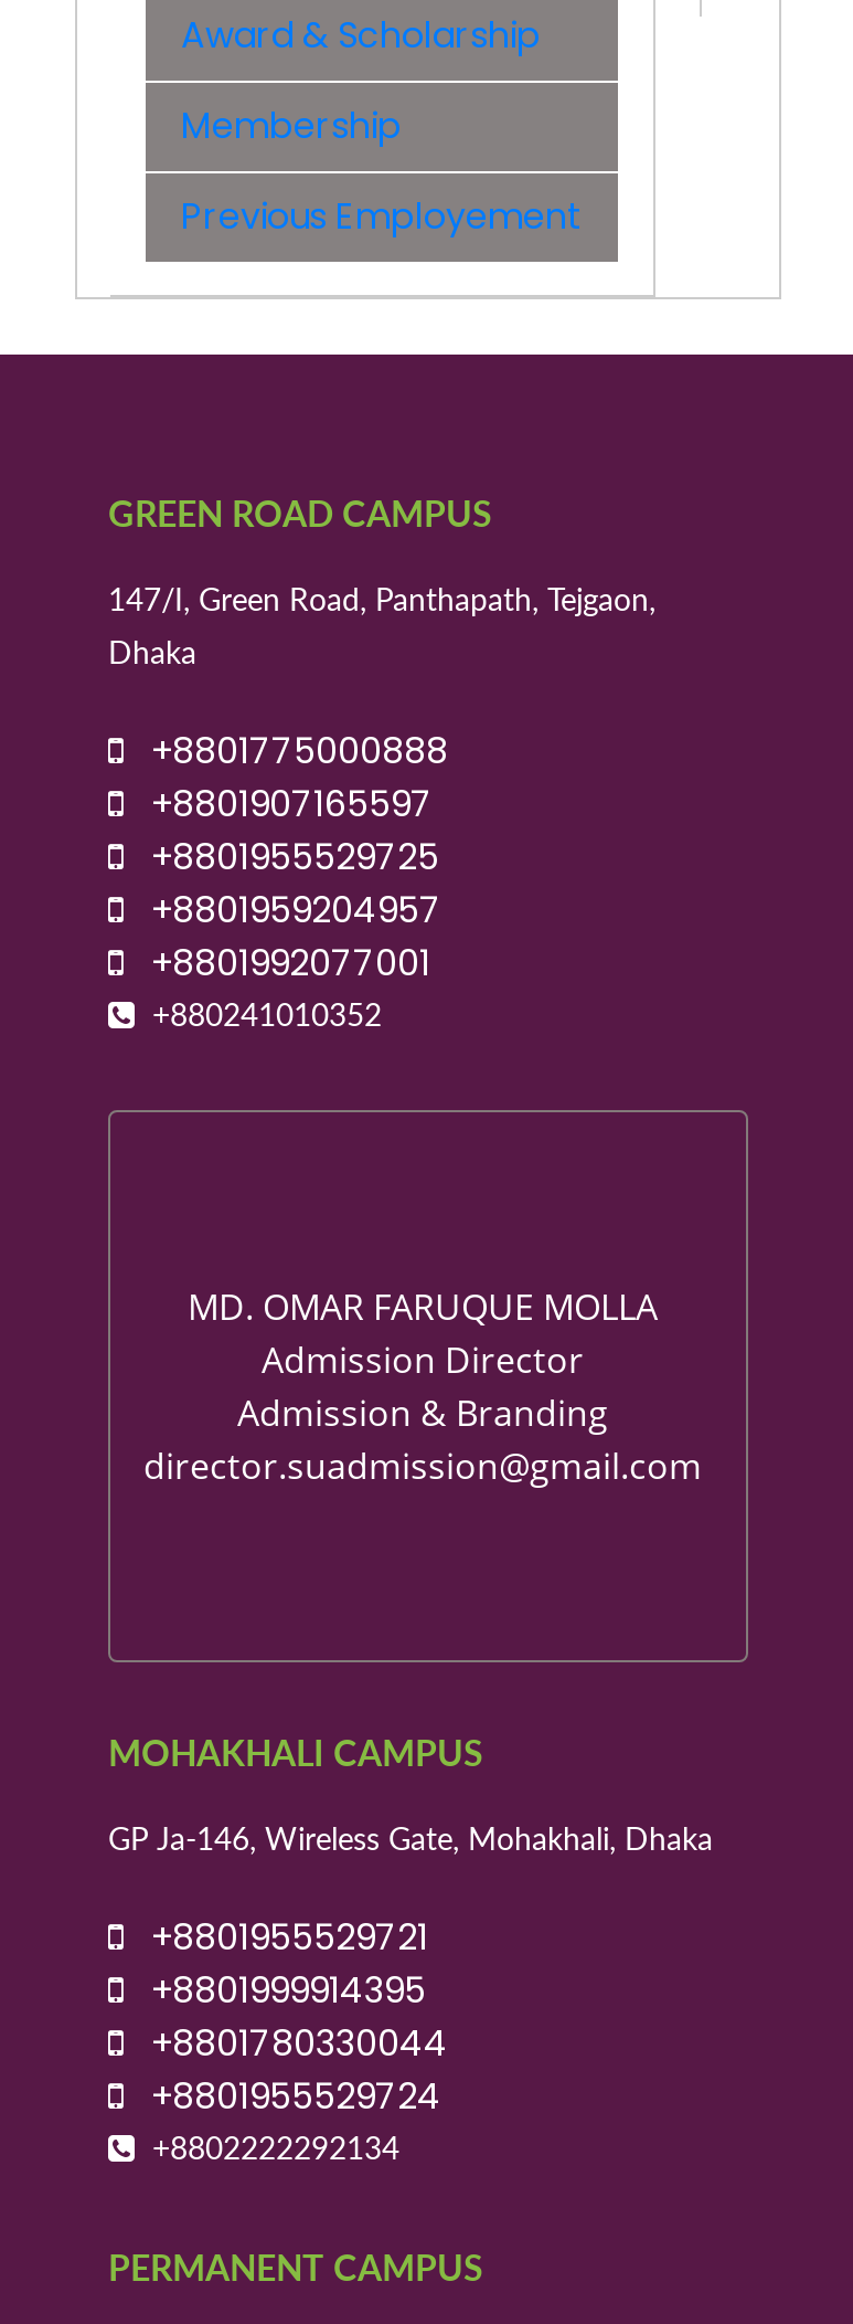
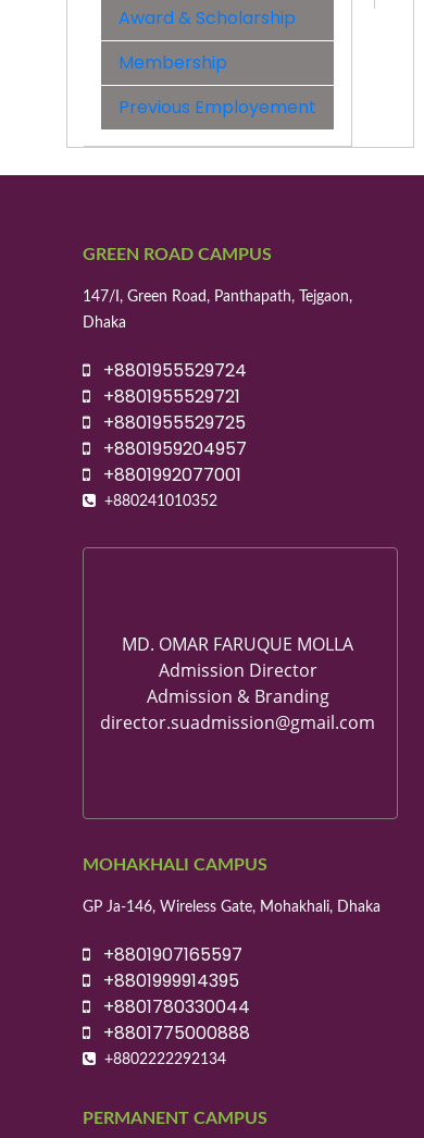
[124,727,448,777] +8801775000888 -> [90,358,247,383] +8801955529724
[124,780,433,830] +8801907165597 -> [90,384,240,410] +8801955529721
[124,1913,428,1964] +8801955529721 -> [90,943,242,968] +8801907165597
[124,2072,441,2123] +8801955529724 -> [90,1021,250,1046] +8801775000888

